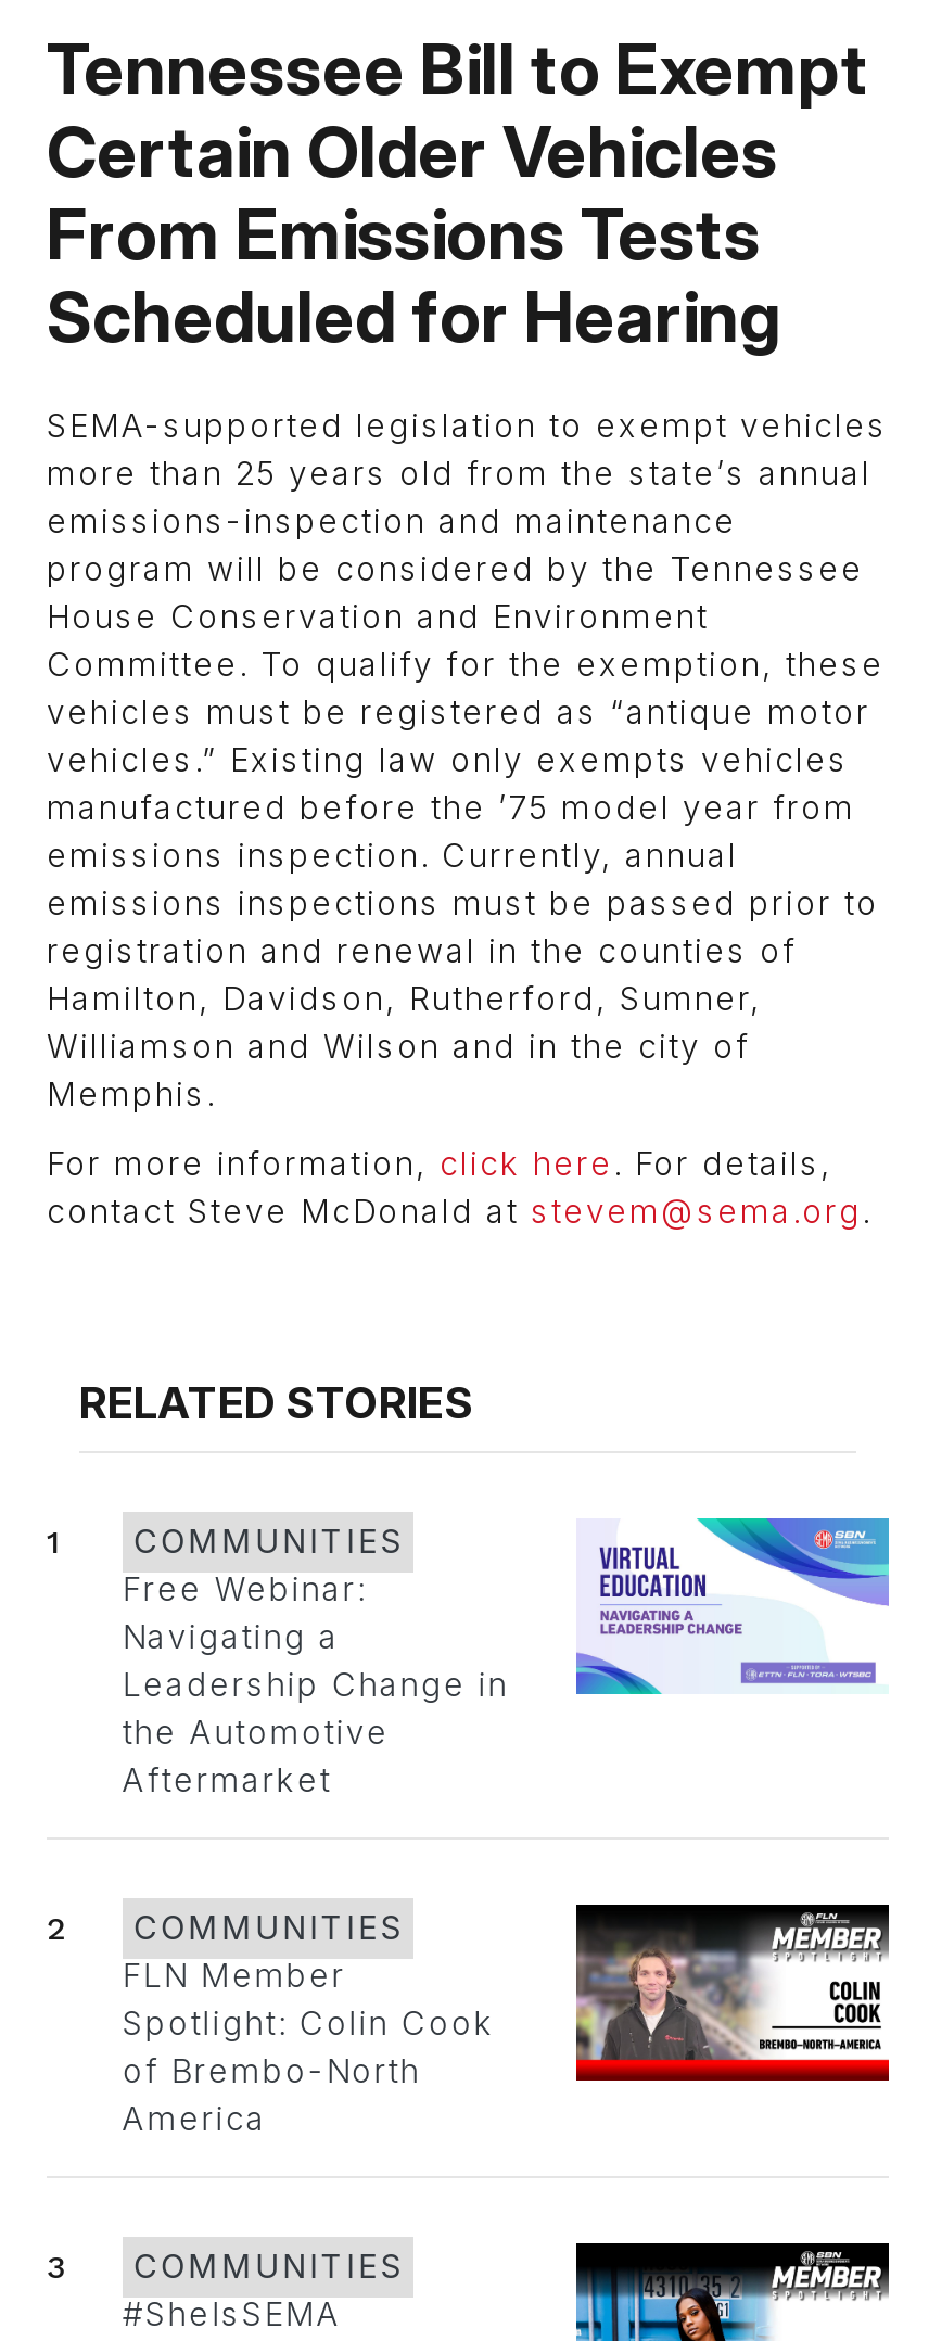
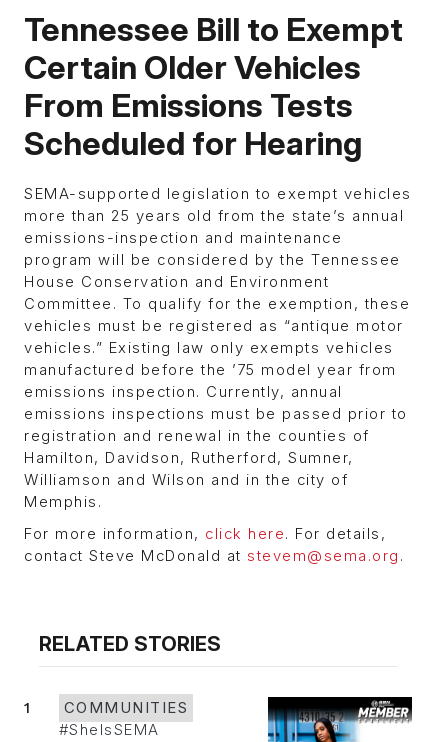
[122,1516,891,1801] [image] | Free Webinar: | Navigating a | Leadership Change in | the Automotive | Aftermarket -> none
[47,1903,891,2140] [image] | 2 | COMMUNITIES | FLN Member | Spotlight: Colin Cook | of Brembo-North | America -> none
[47,2248,403,2287] 3 | COMMUNITIES -> none

